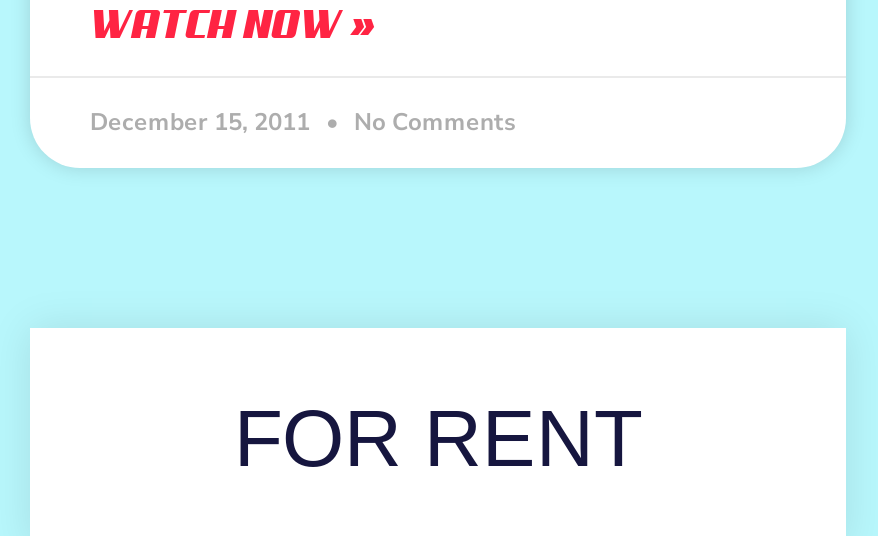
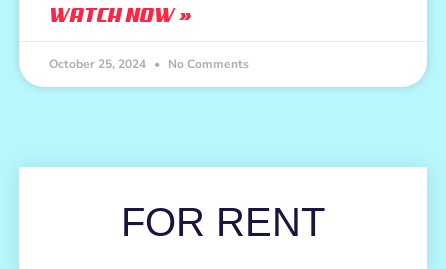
[90,106,516,138] December 15, 2011 No Comments -> [49,56,249,72] October 25, 2024 No Comments

